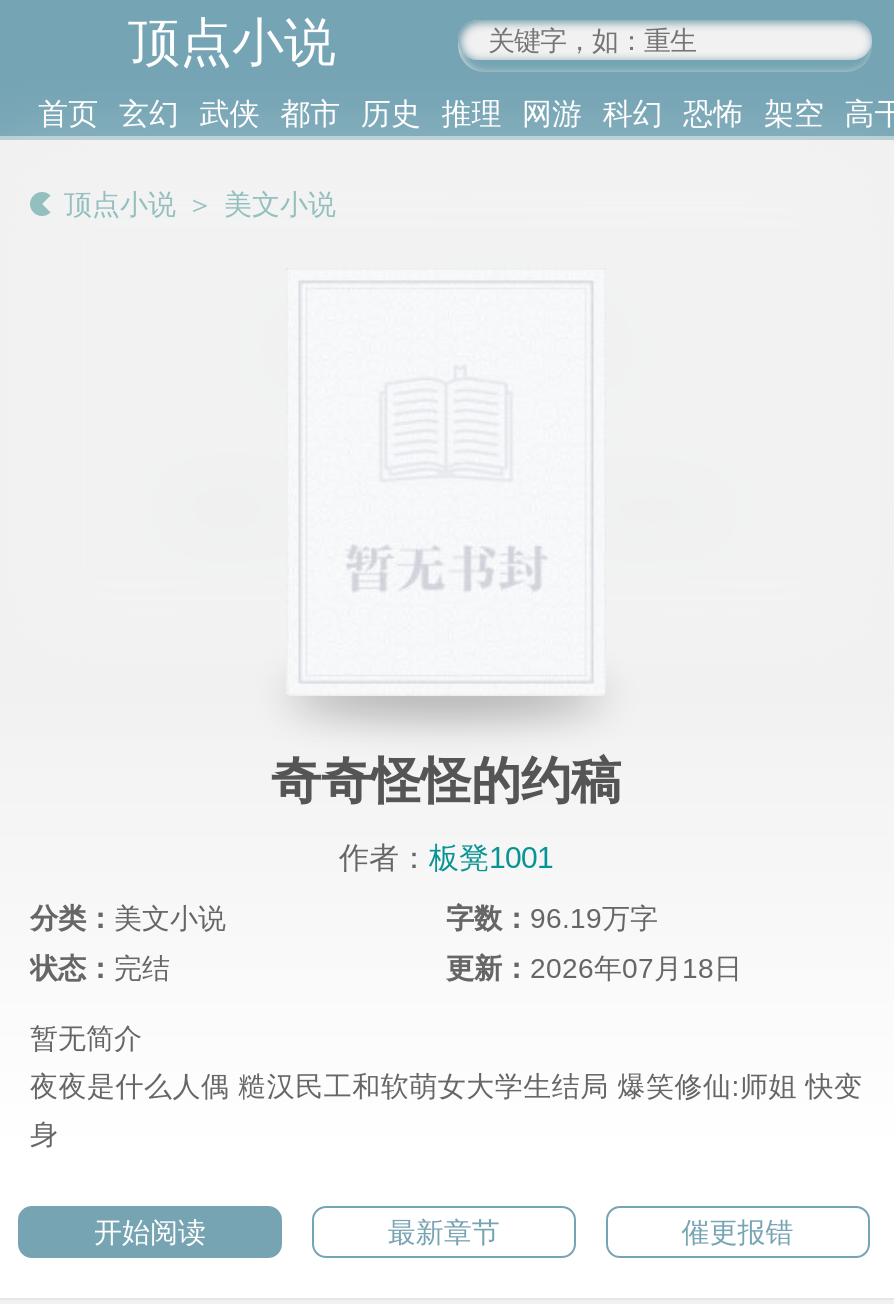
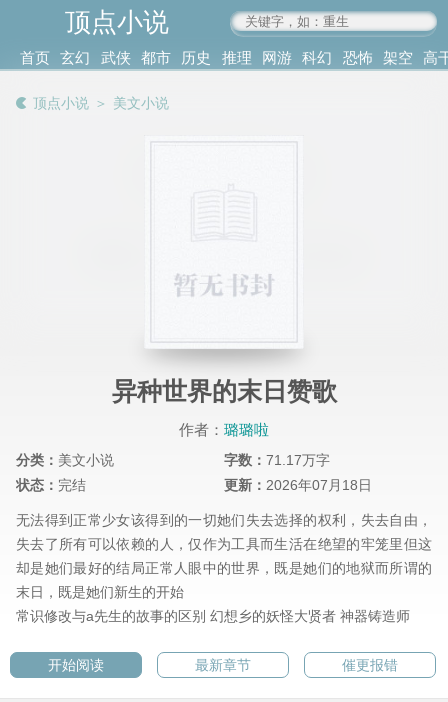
[271,753,621,809] 奇奇怪怪的约稿 -> [111,377,336,405] 异种世界的末日赞歌
[339,840,553,874] 作者：板凳1001 -> [179,421,269,438] 作者：璐璐啦
[446,903,658,935] 字数：96.19万字 -> [224,452,330,468] 字数：71.17万字
[30,1023,862,1151] 暂无简介 | 夜夜是什么人偶 糙汉民工和软萌女大学生结局 爆笑修仙:师姐 快变 | 身 -> [16,512,432,624] 无法得到正常少女该得到的一切她们失去选择的权利，失去自由， | 失去了所有可以依赖的人，仅作为工具而生活在绝望的牢笼里但这 | 却是她们最好的结局正常人眼中的世界，既是她们的地狱而所谓的 | 末日，既是她们新生的开始 | 常识修改与a先生的故事的区别 幻想乡的妖怪大贤者 神器铸造师

